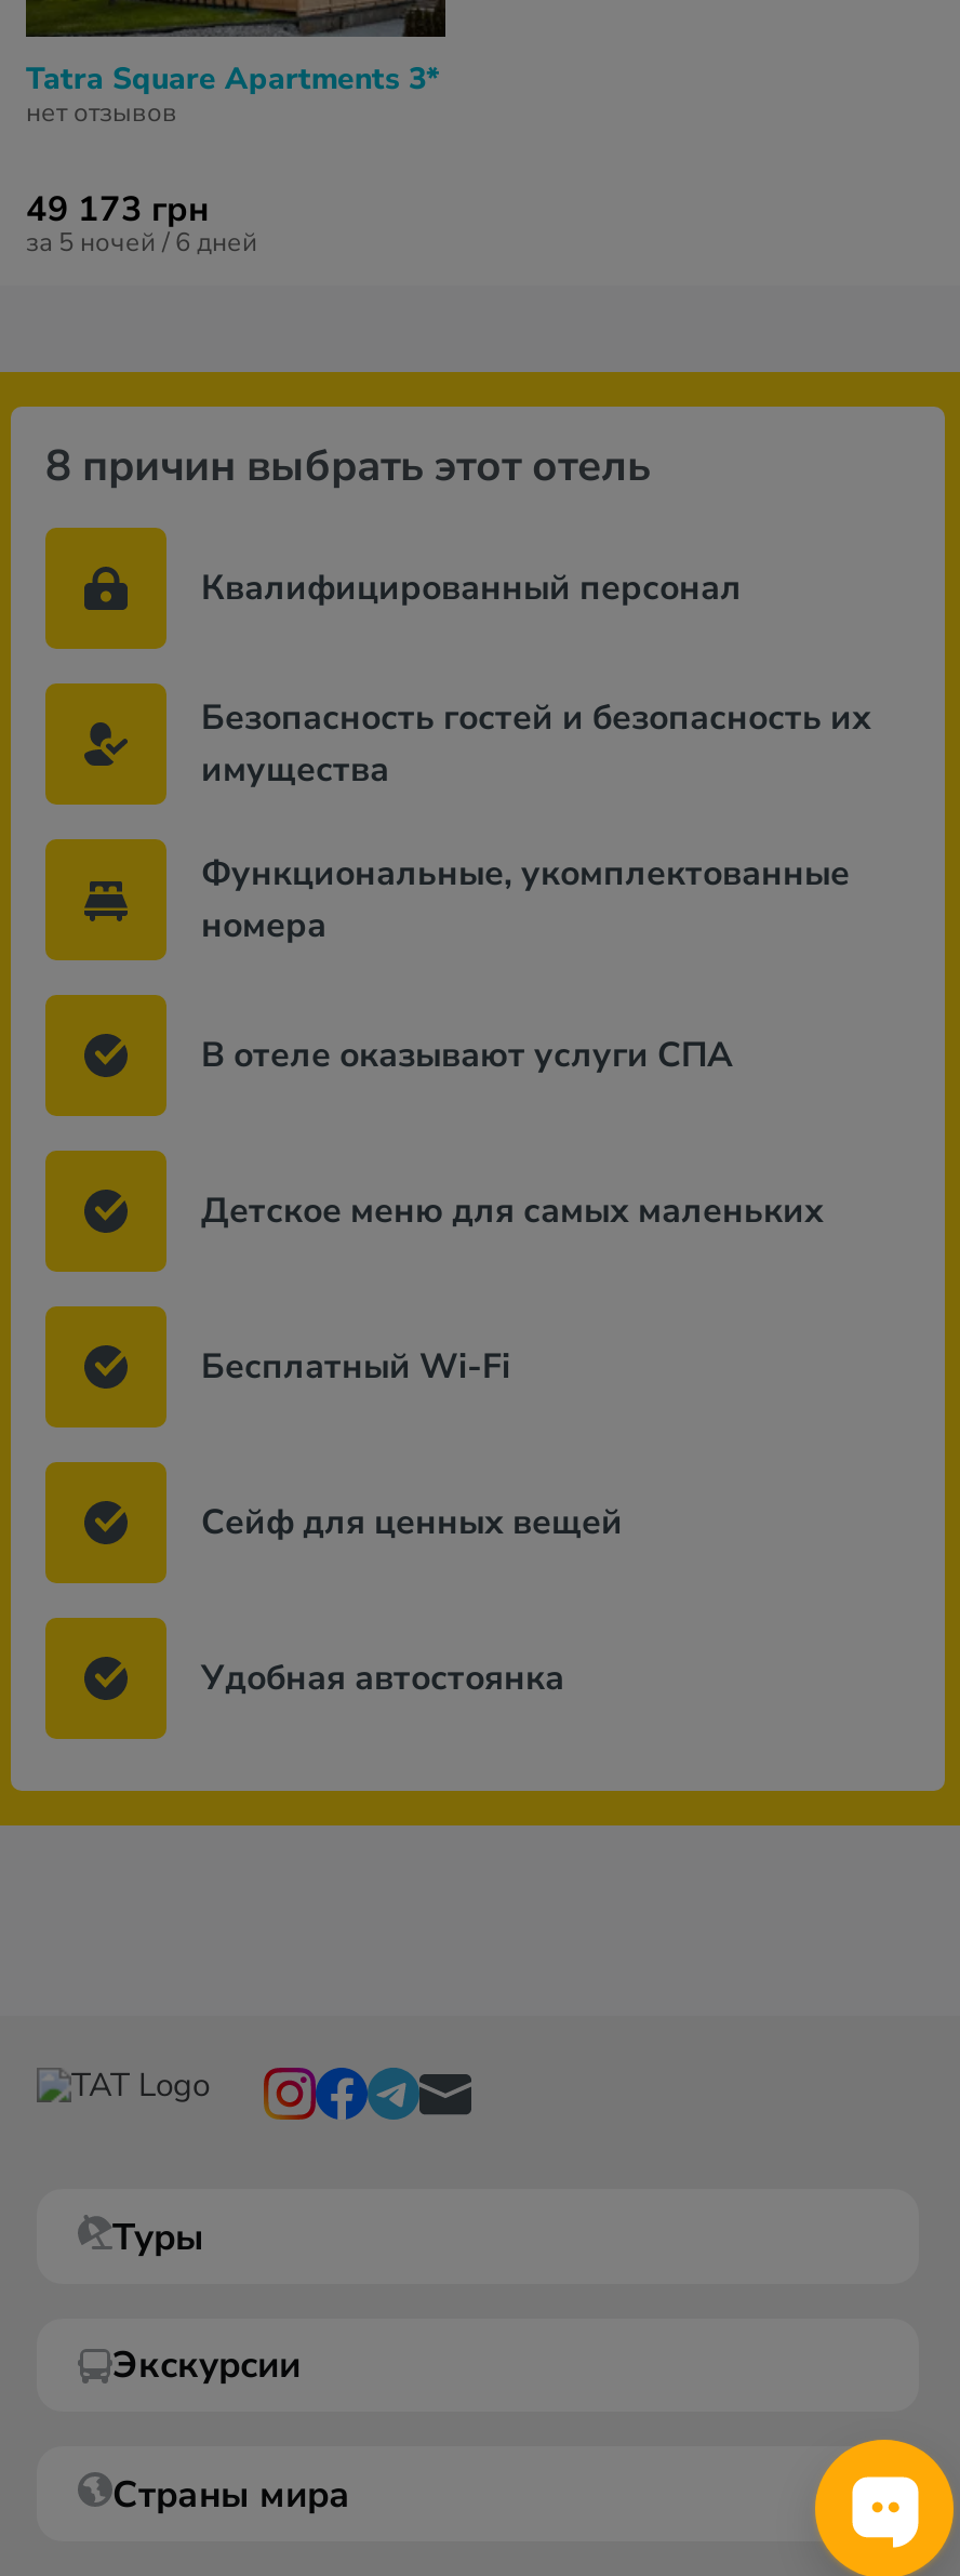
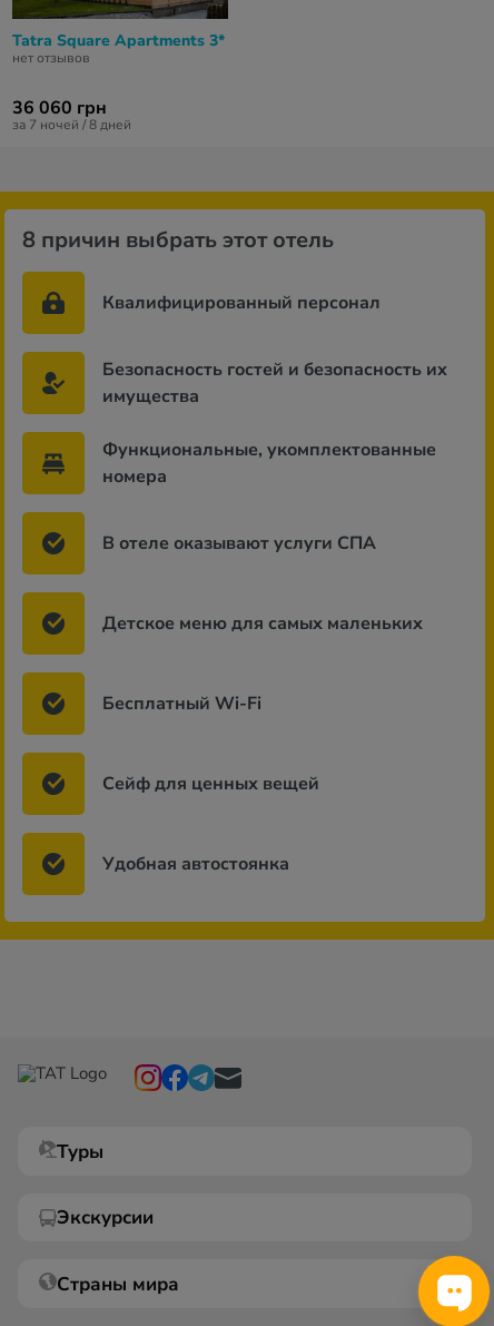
[26,186,210,234] 49 173 грн -> [12,96,107,120] 36 060 грн
[26,225,257,260] за 5 ночей / 6 дней -> [12,116,131,134] за 7 ночей / 8 дней

